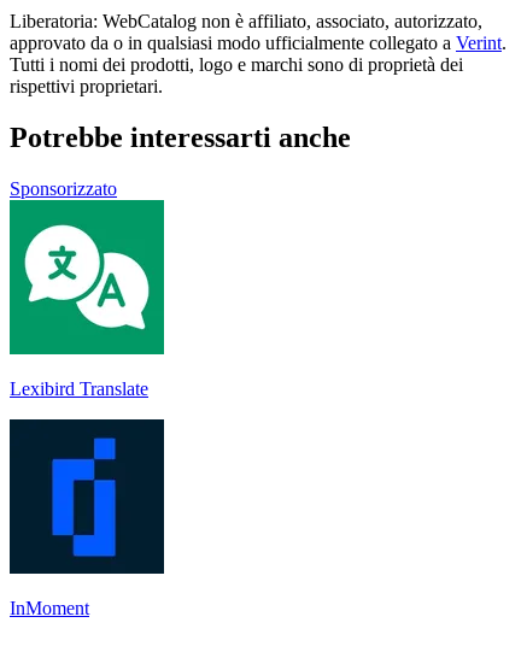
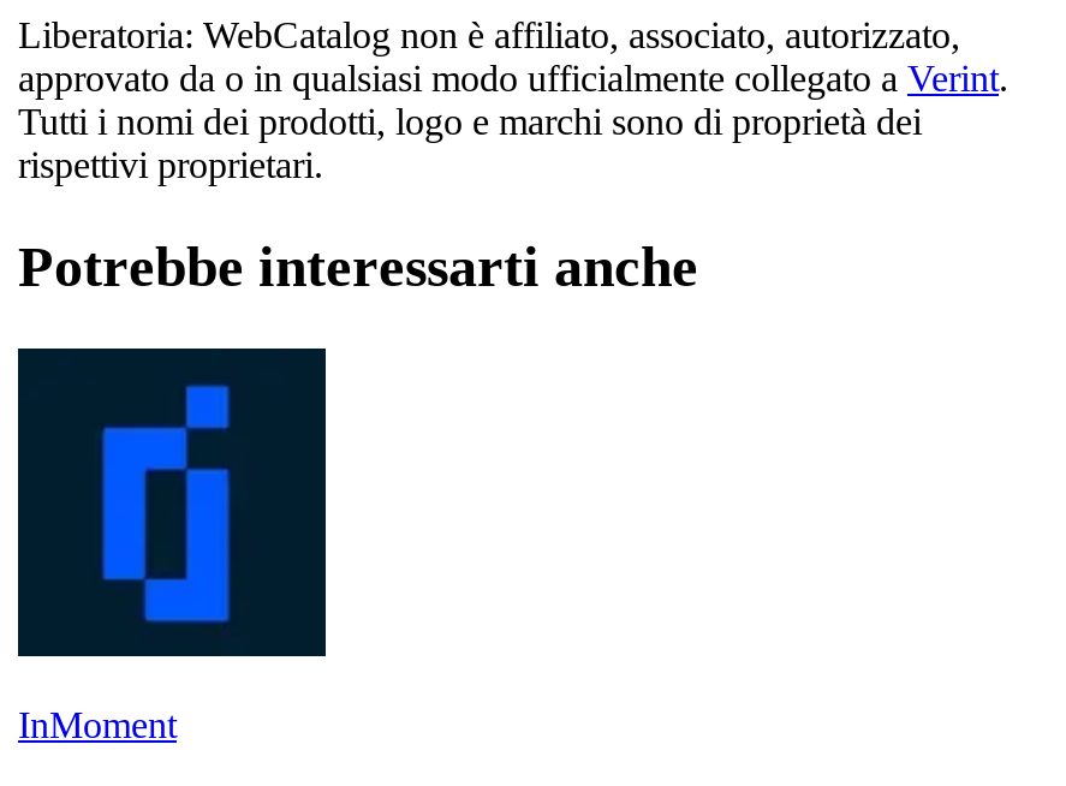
[10,178,117,199] Sponsorizzato -> none
[8,199,165,399] [image] | Lexibird Translate -> none

